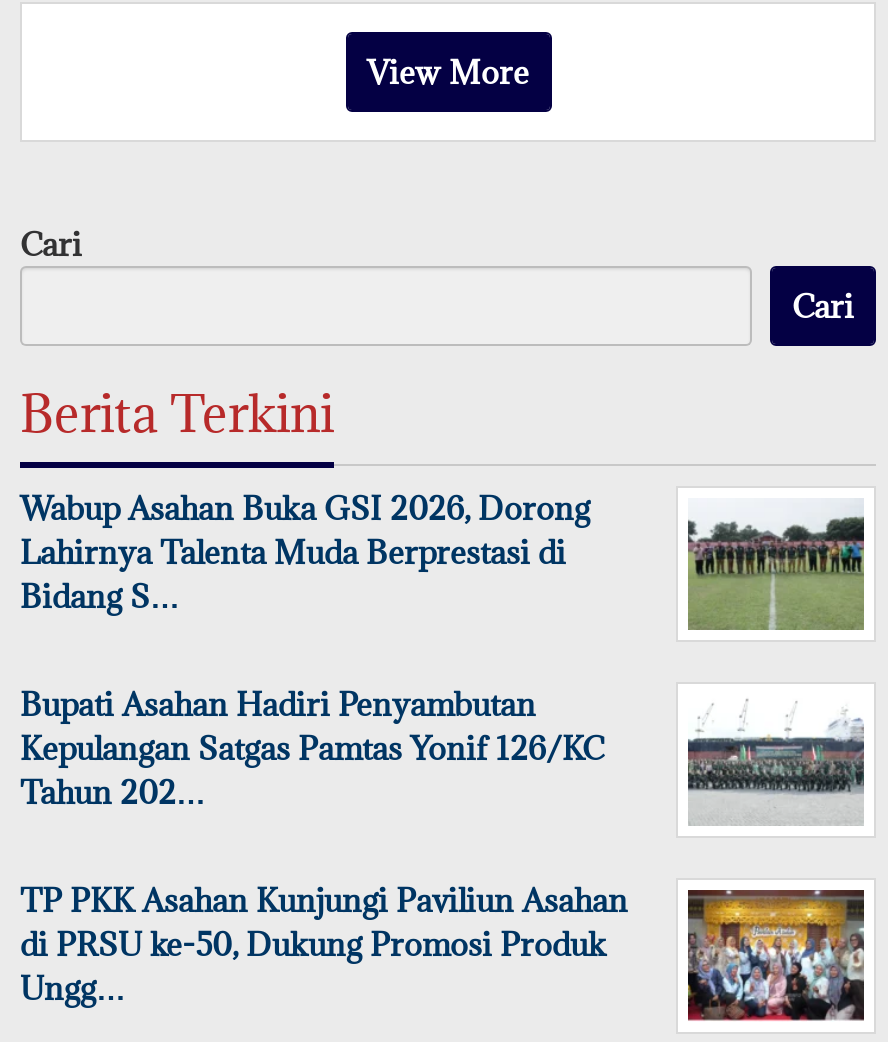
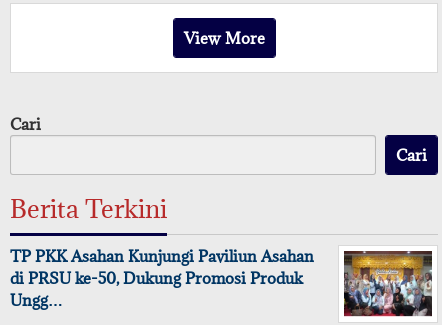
[20,488,604,812] Wabup Asahan Buka GSI 2026, Dorong | Lahirnya Talenta Muda Berprestasi di | Bidang S… | Bupati Asahan Hadiri Penyambutan | Kepulangan Satgas Pamtas Yonif 126/KC | Tahun 202… -> none
[688,504,864,630] [image] -> none
[686,718,866,824] [image] -> none

